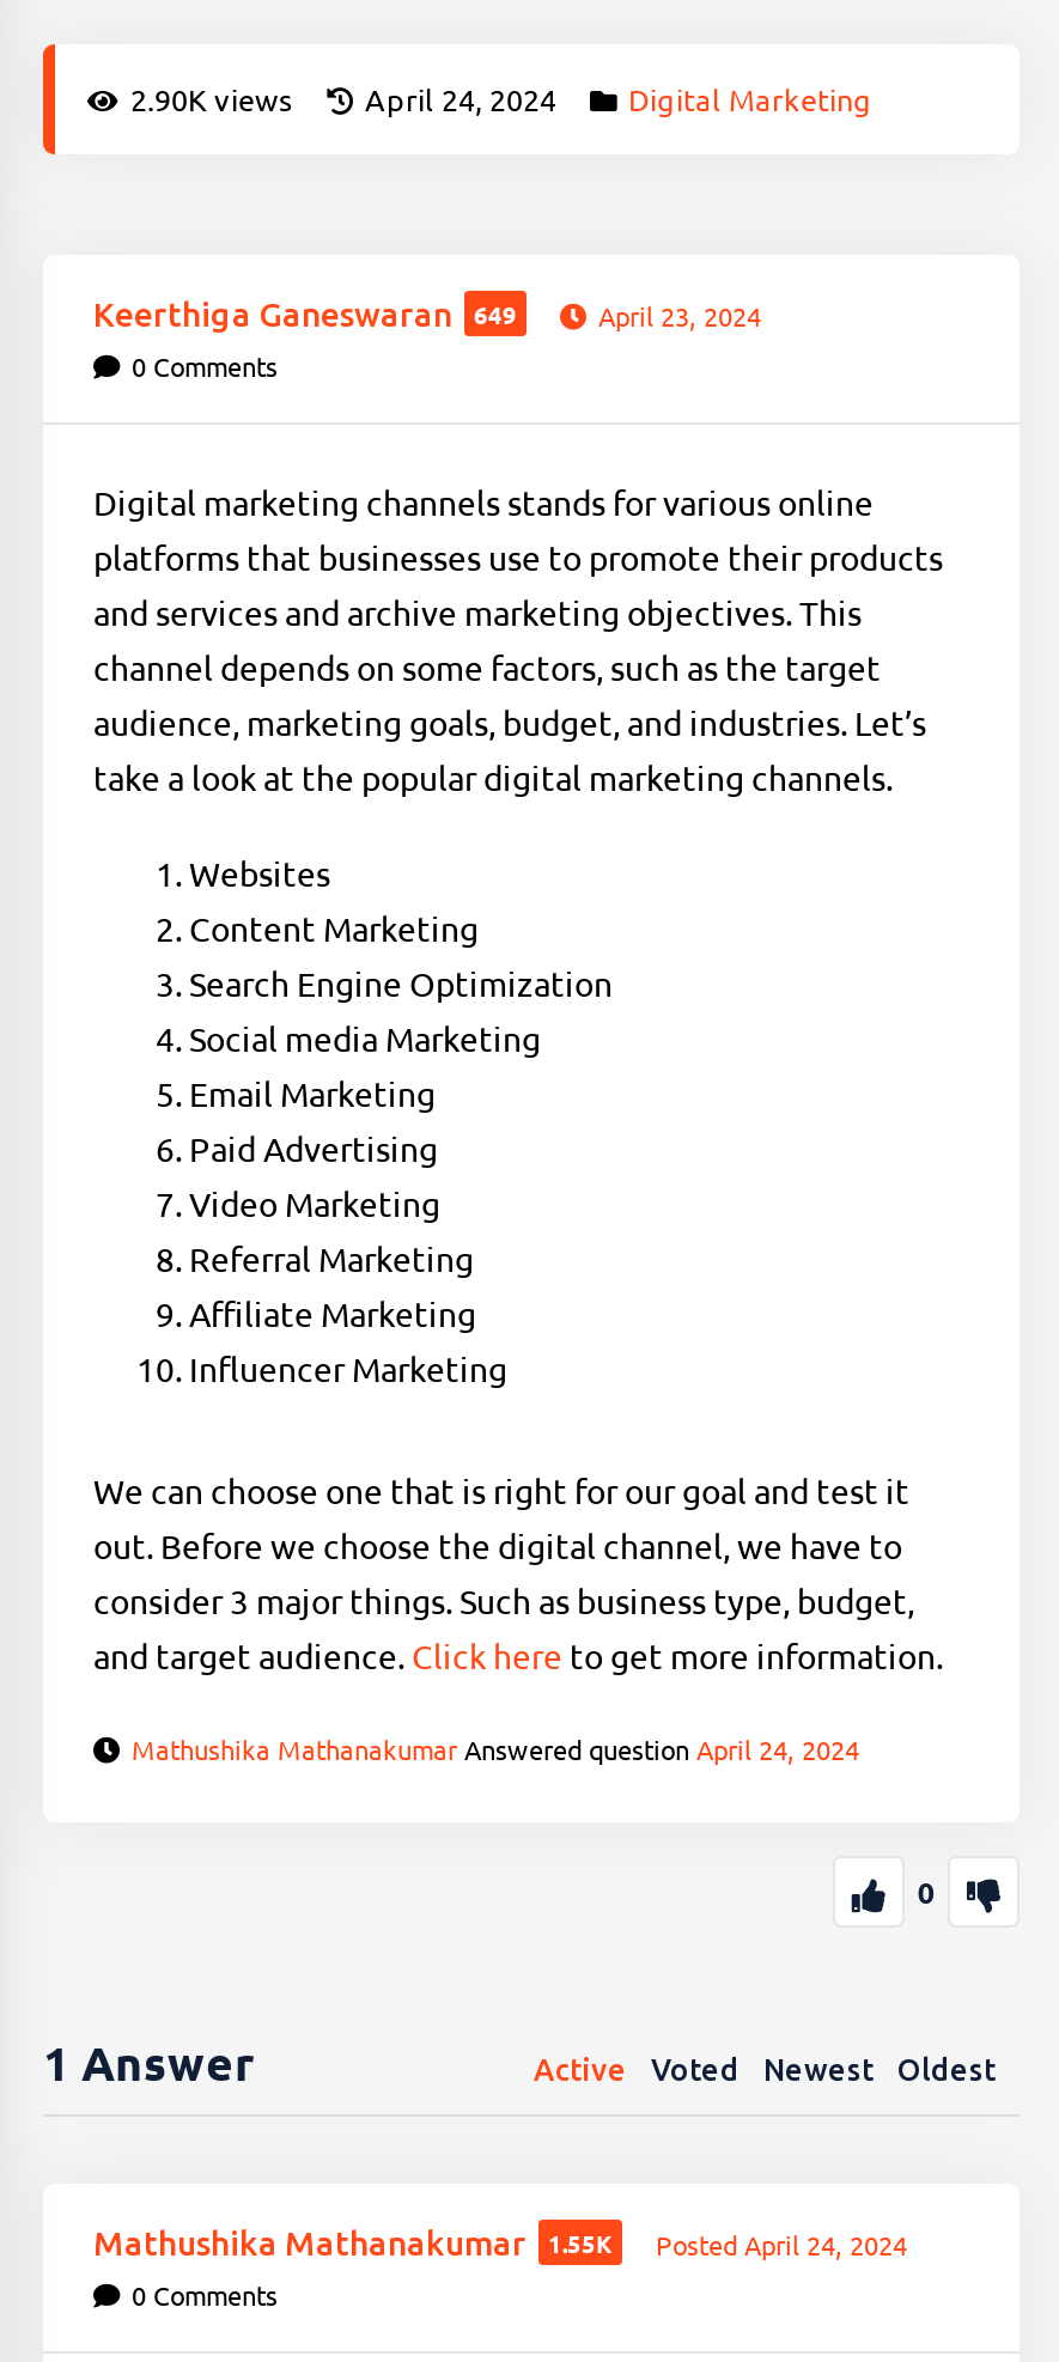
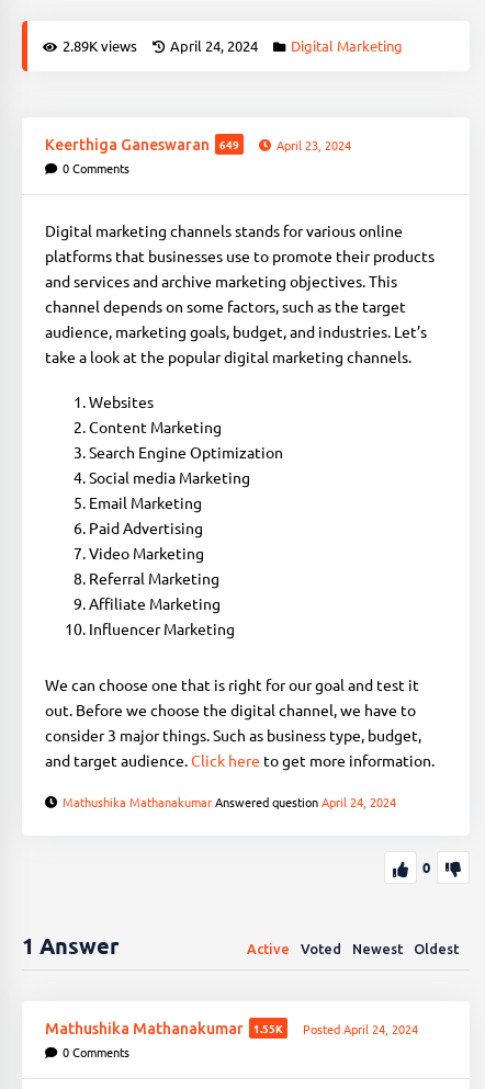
[130,78,872,118] 2.90K views April 24, 2024 Digital Marketing -> [62,36,402,55] 2.89K views April 24, 2024 Digital Marketing

